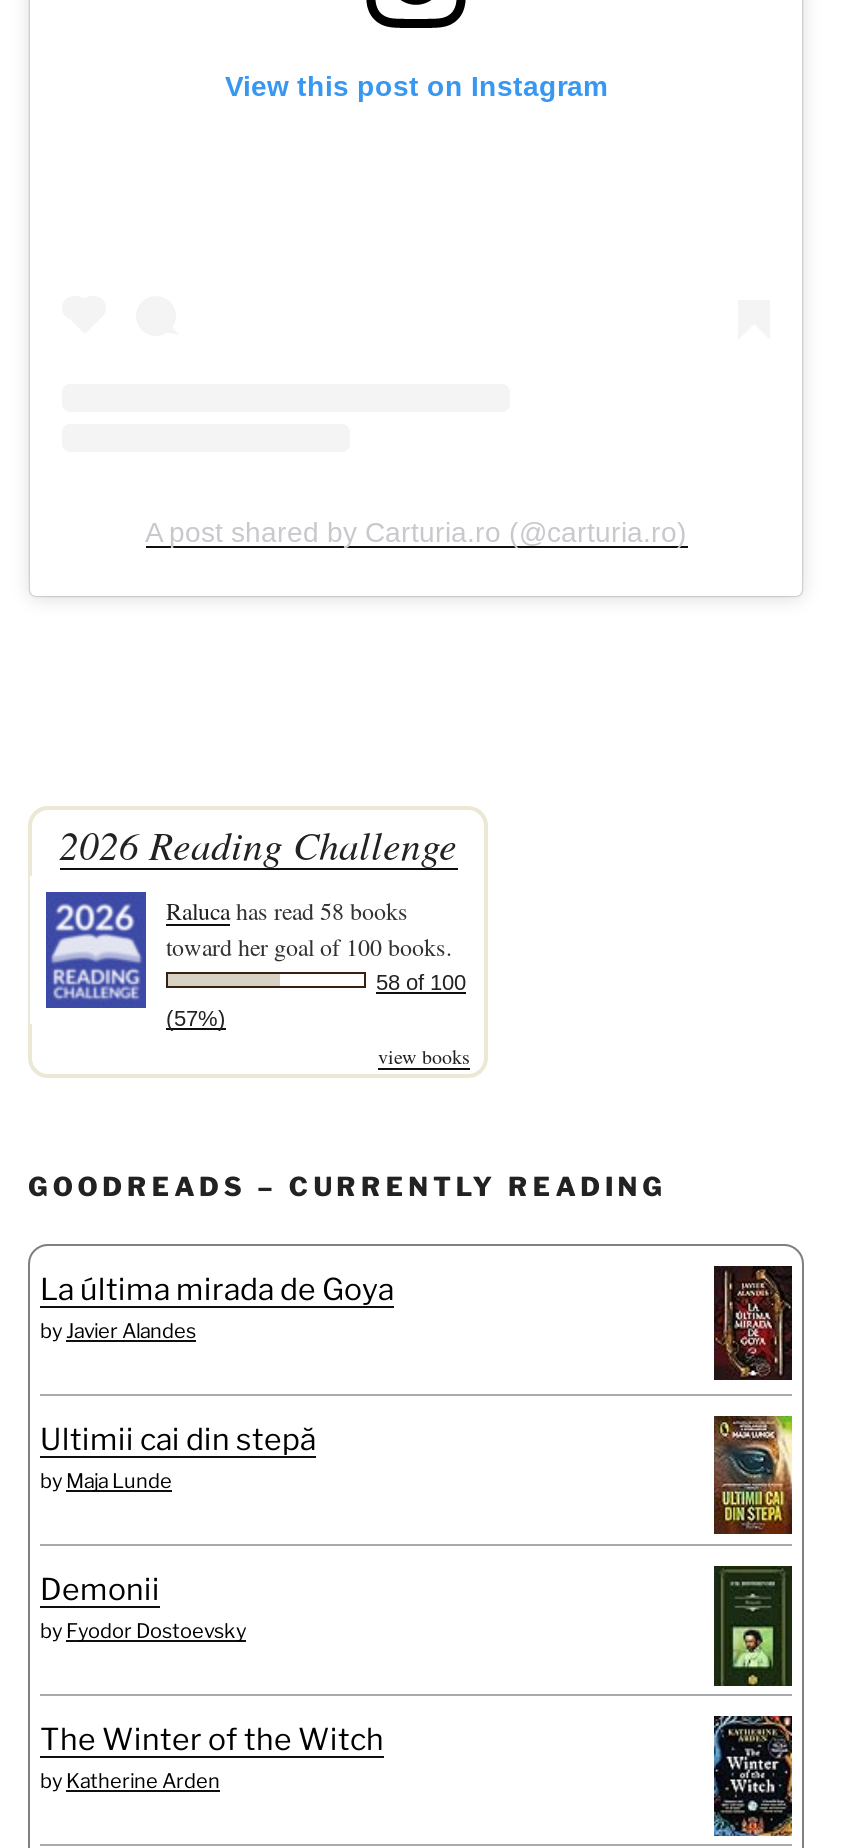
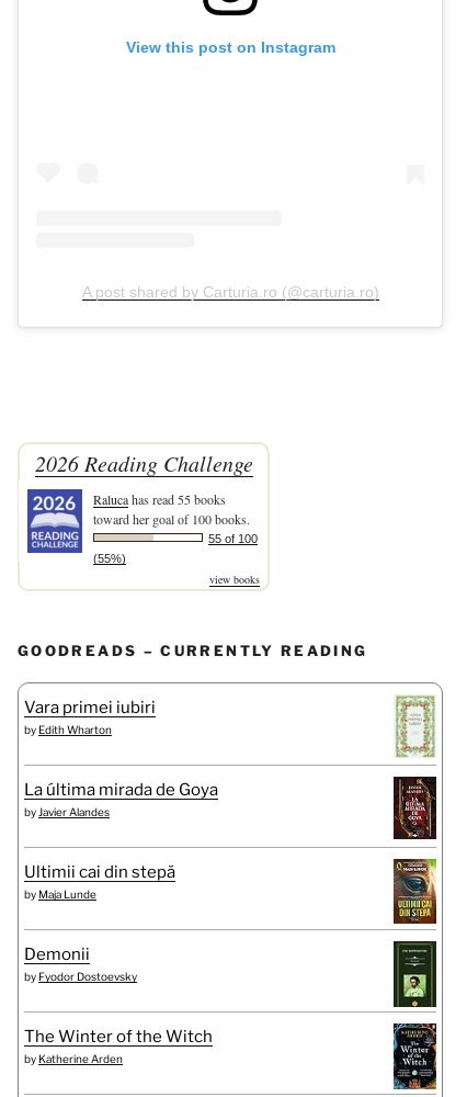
[166,895,408,927] Raluca has read 58 books -> [93,491,226,508] Raluca has read 55 books
[376,971,466,995] 58 of 100 -> [208,532,258,546] 55 of 100
[166,1007,226,1031] (57%) -> [93,552,126,565] (55%)
none -> [24,697,156,736] Vara primei iubiri | by Edith Wharton
none -> [395,694,436,758] [image]

